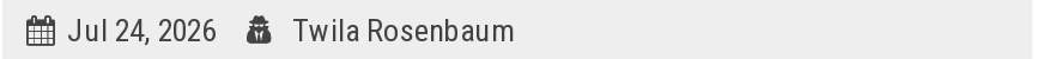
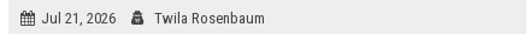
[67,13,513,48] Jul 24, 2026 Twila Rosenbaum -> [41,9,265,27] Jul 21, 2026 Twila Rosenbaum

